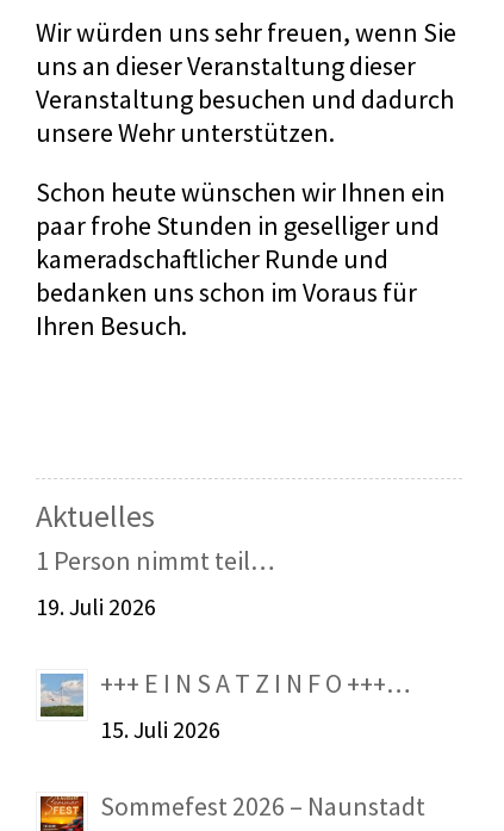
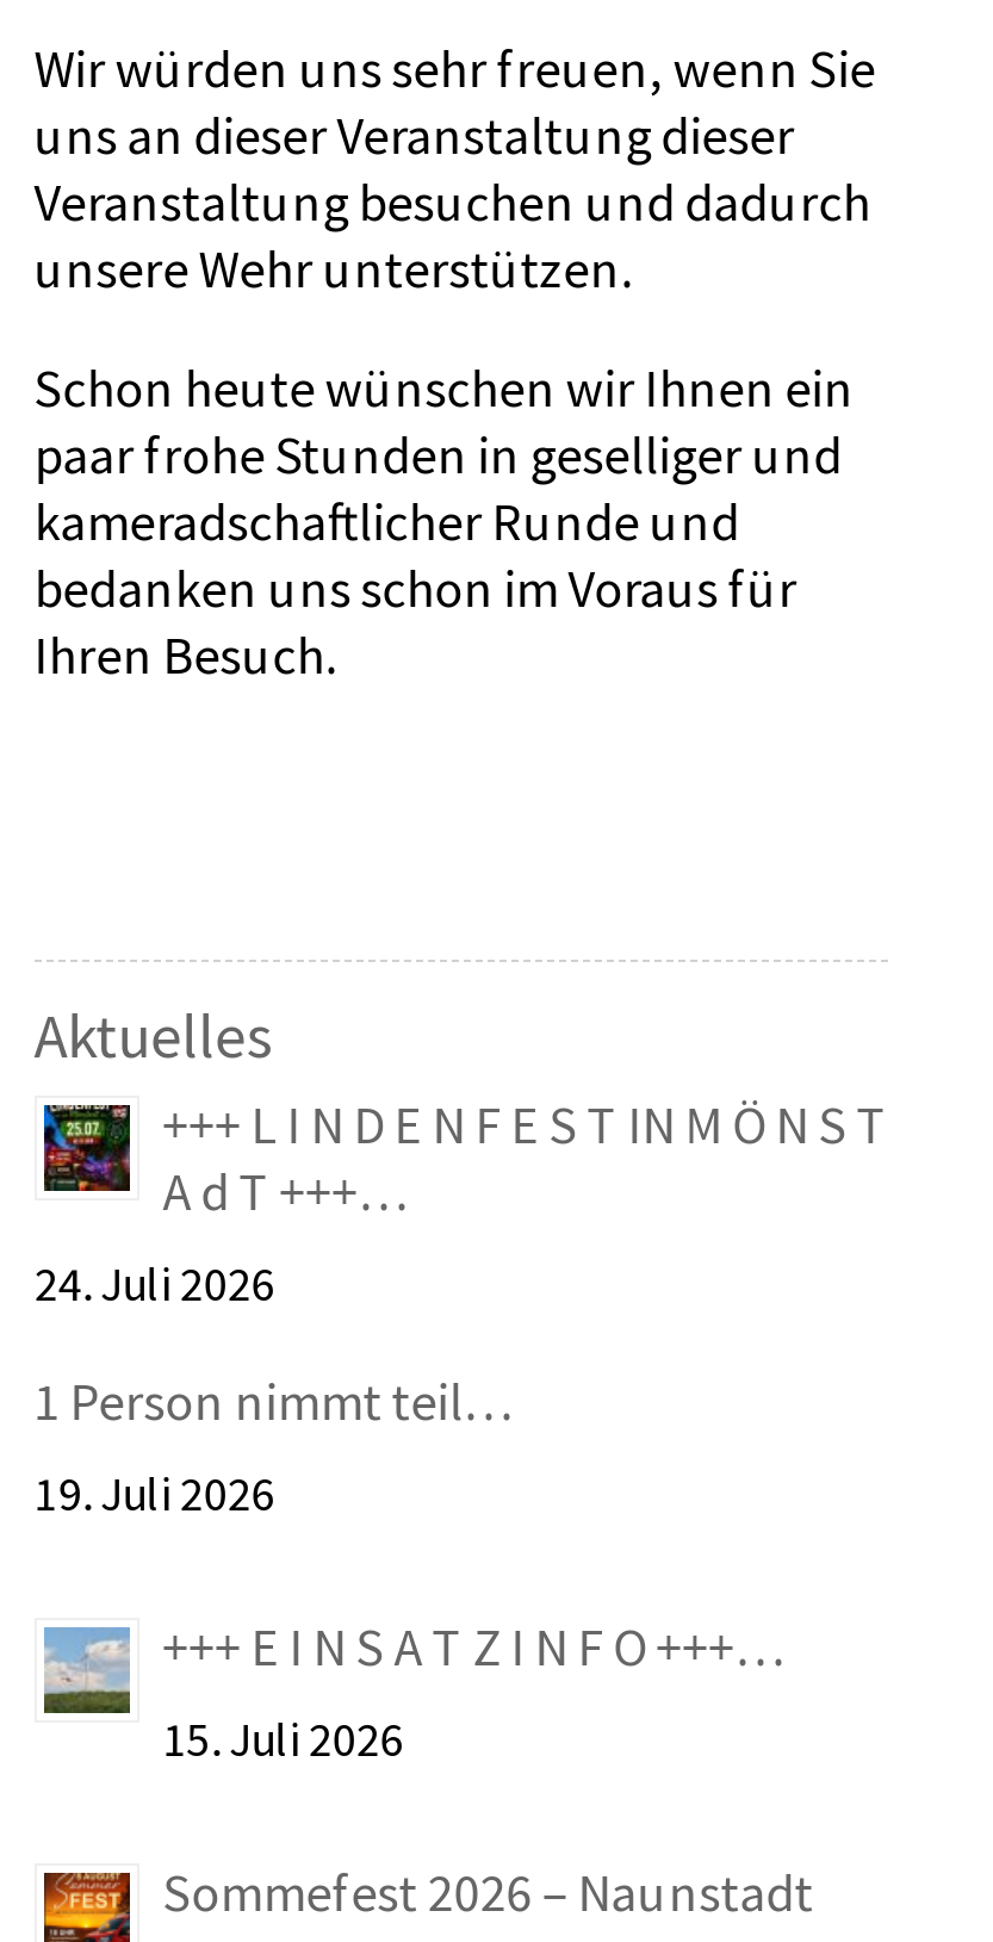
none -> [34,1092,888,1314] [image] | +++ L I N D E N F E S T IN M Ö N S T | A d T +++… | 24. Juli 2026

